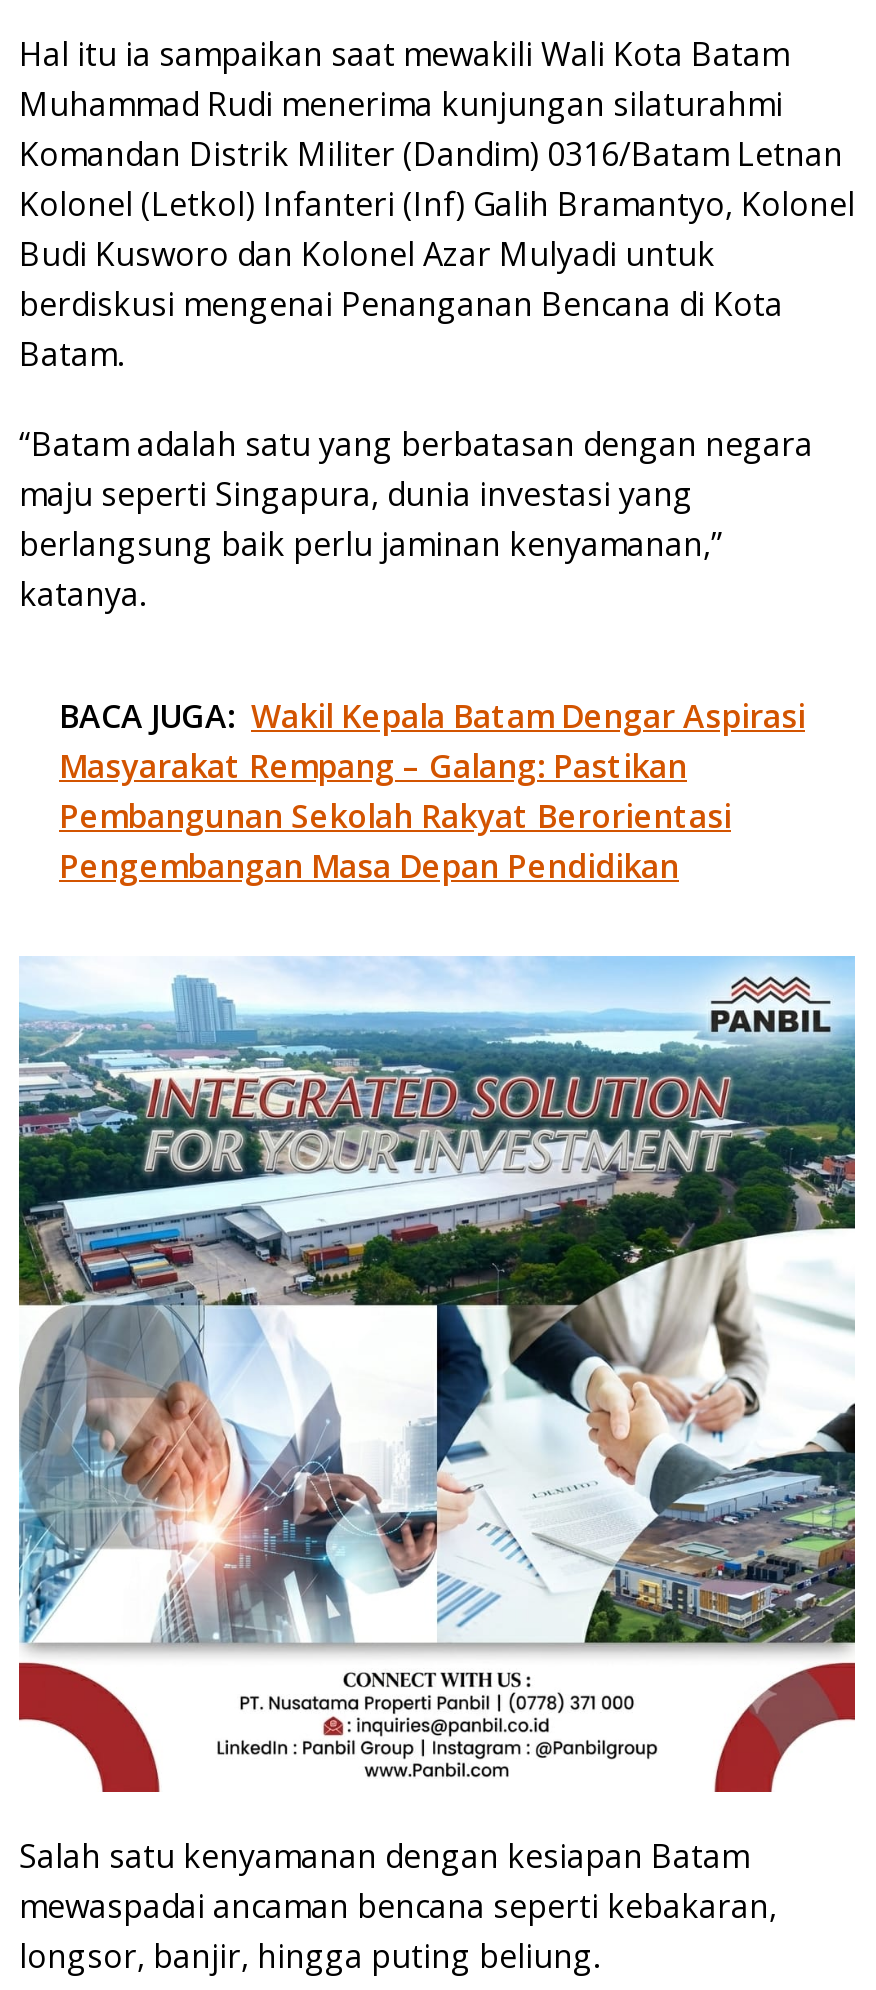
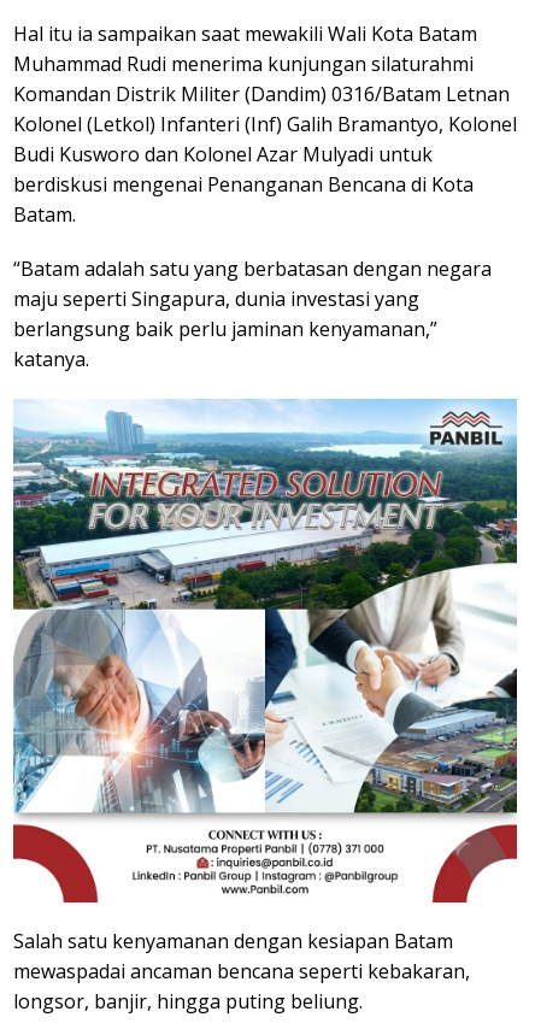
[59,694,805,888] BACA JUGA: Wakil Kepala Batam Dengar Aspirasi | Masyarakat Rempang – Galang: Pastikan | Pembangunan Sekolah Rakyat Berorientasi | Pengembangan Masa Depan Pendidikan -> none

